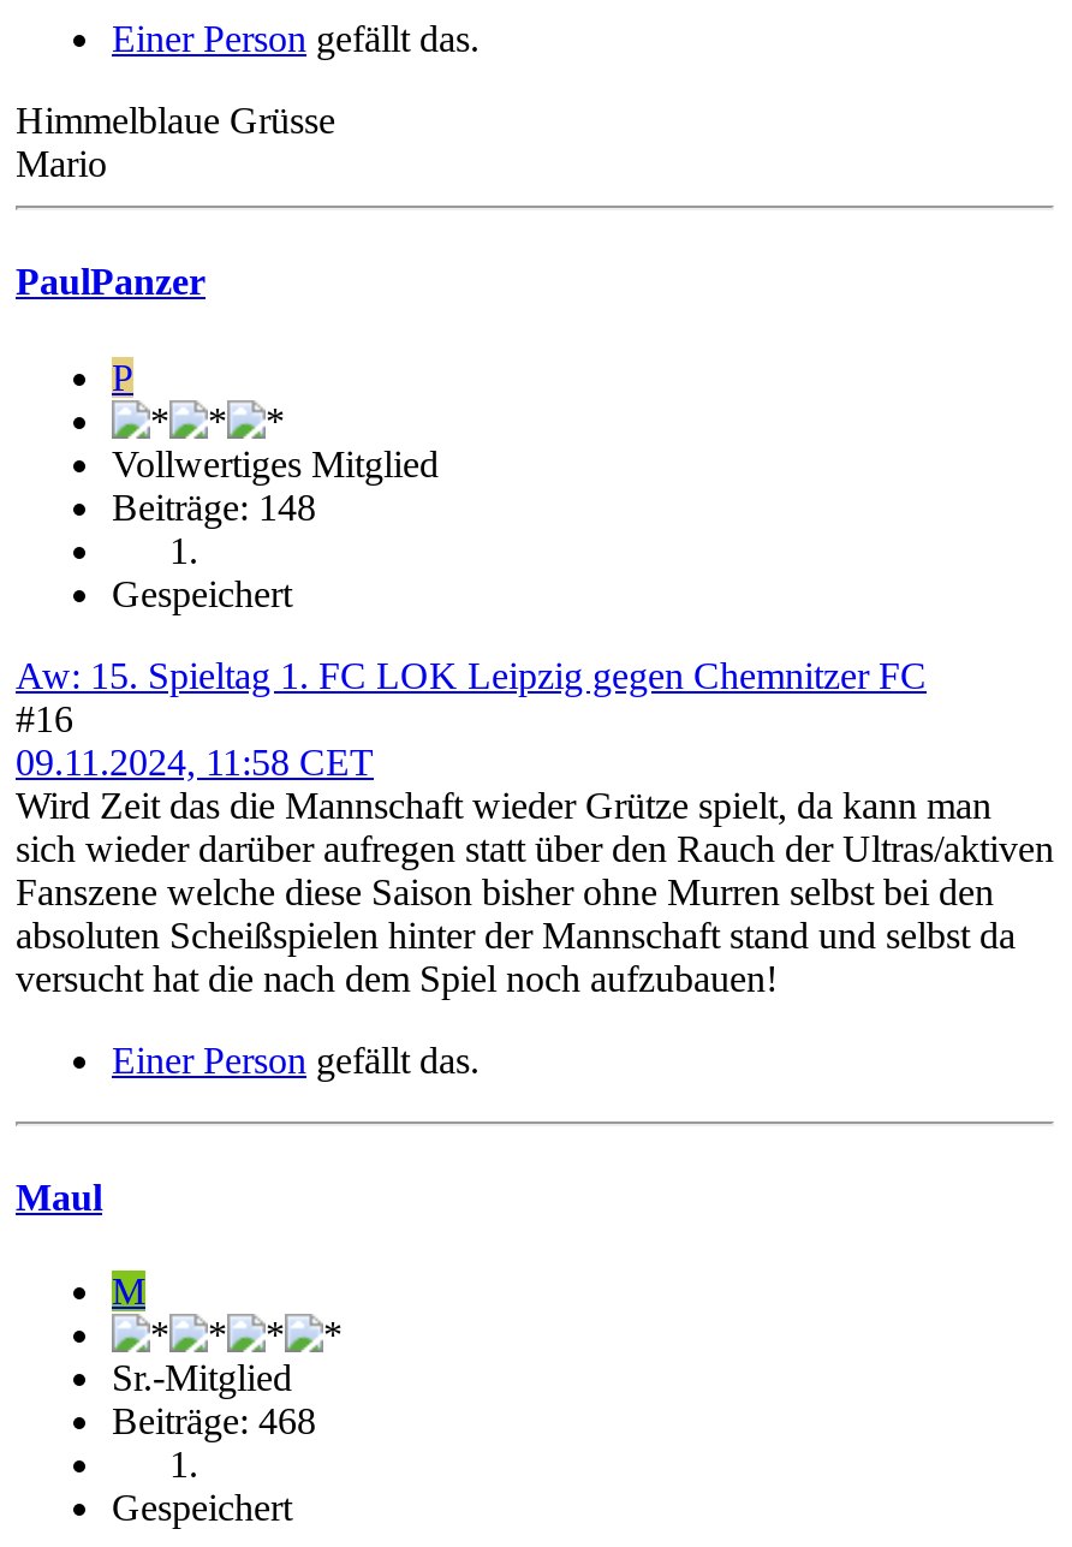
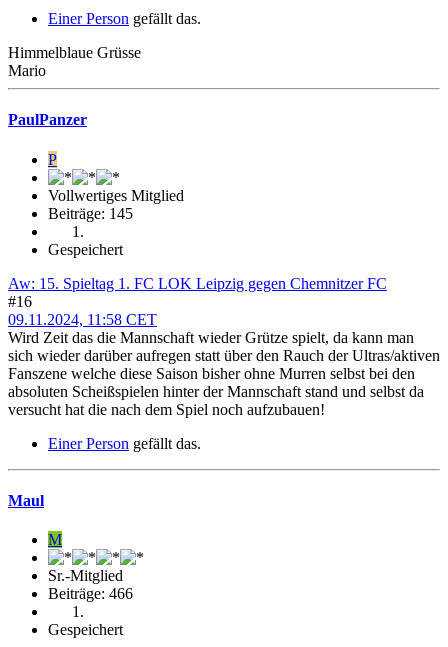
[112,486,316,527] Beiträge: 148 -> [48,205,133,222] Beiträge: 145
[112,1401,316,1441] Beiträge: 468 -> [48,585,133,602] Beiträge: 466

